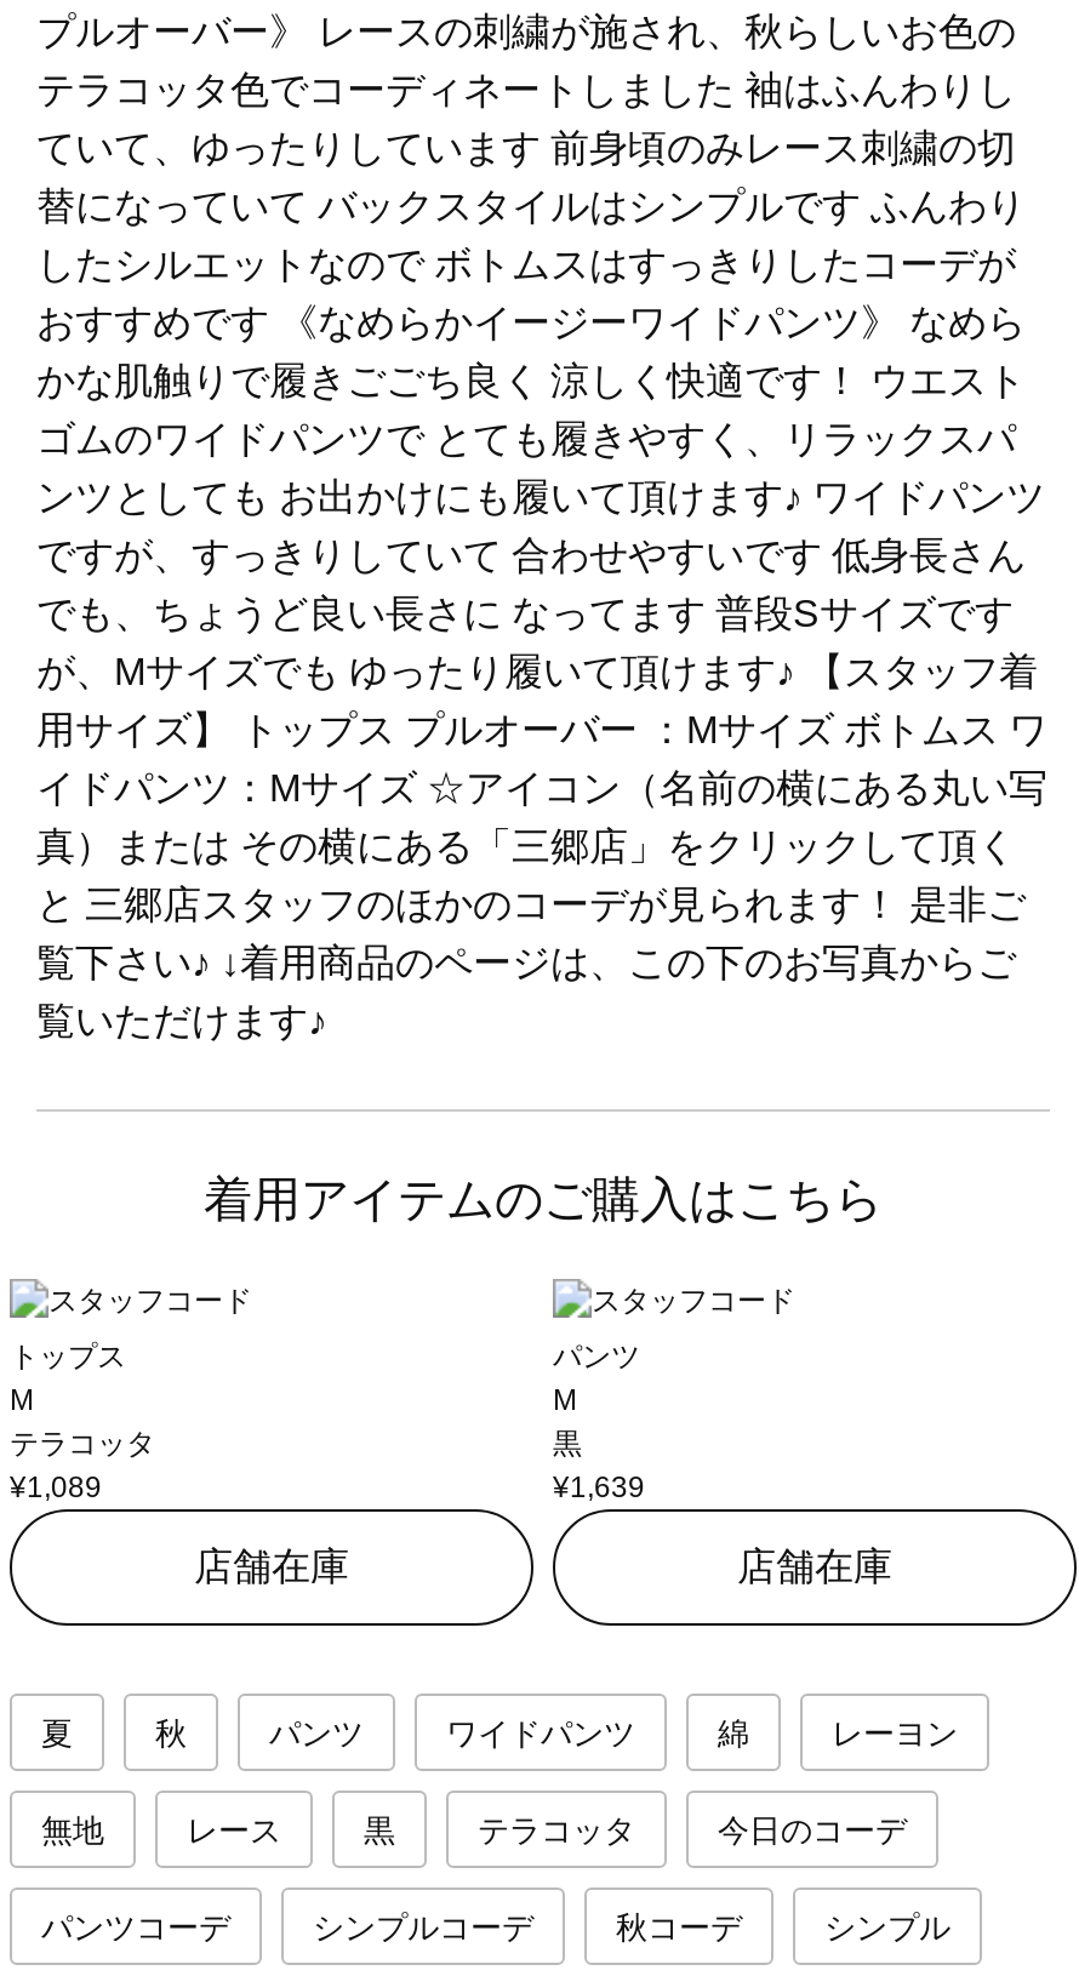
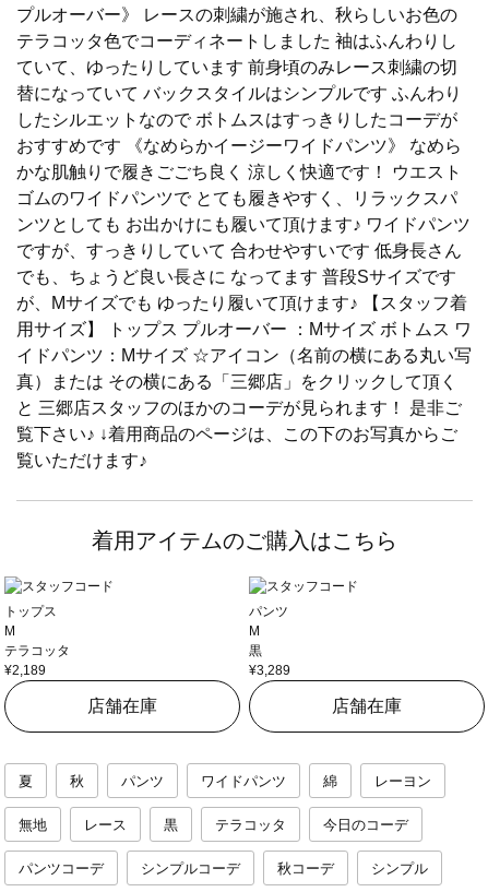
[10,1471,102,1505] ¥1,089 -> [4,663,46,678] ¥2,189
[553,1471,645,1505] ¥1,639 -> [249,663,290,678] ¥3,289

